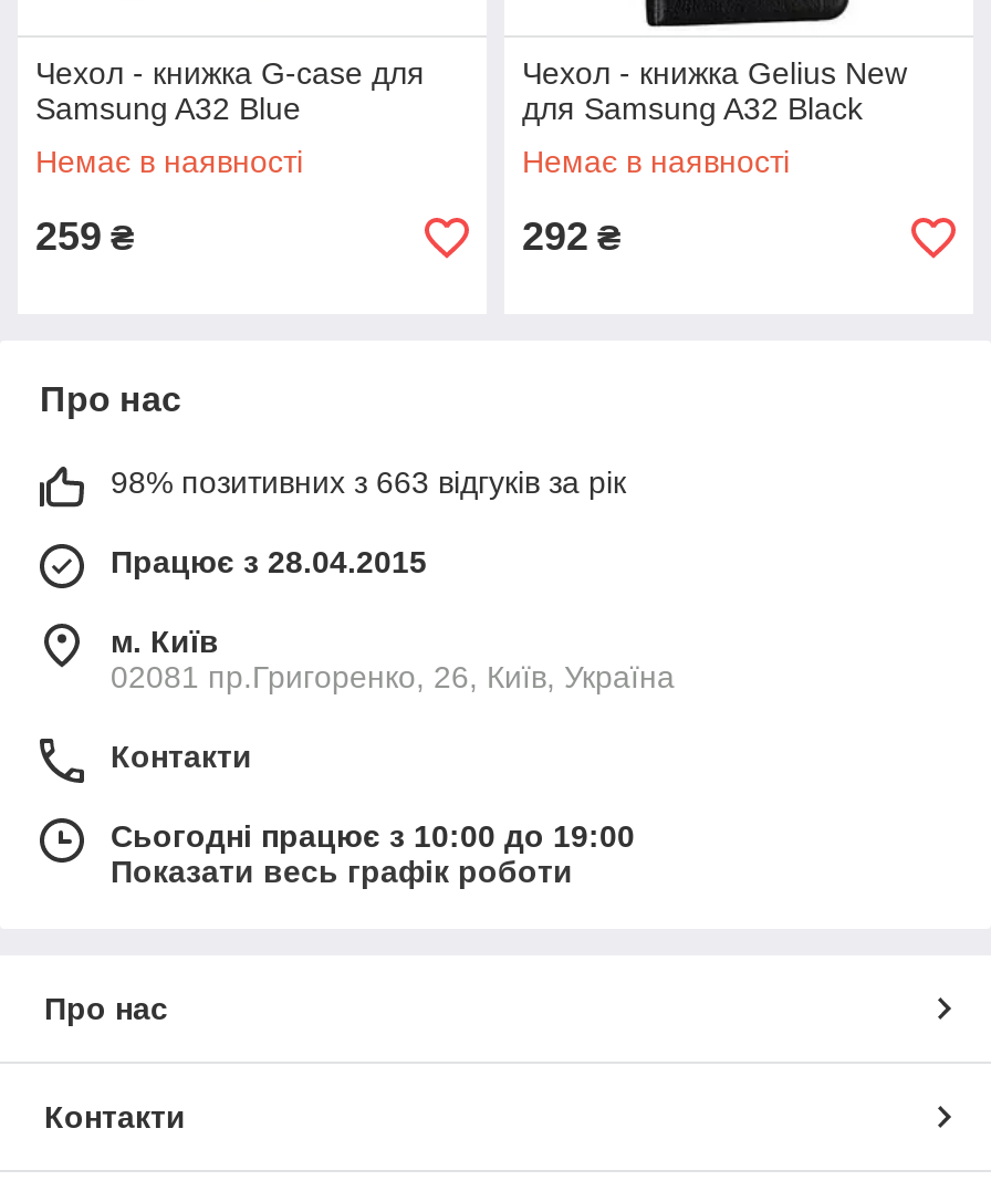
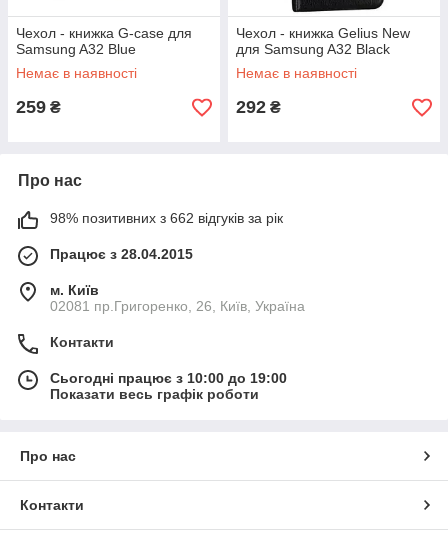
[111,464,626,500] 98% позитивних з 663 відгуків за рік -> [50,210,283,226] 98% позитивних з 662 відгуків за рік

